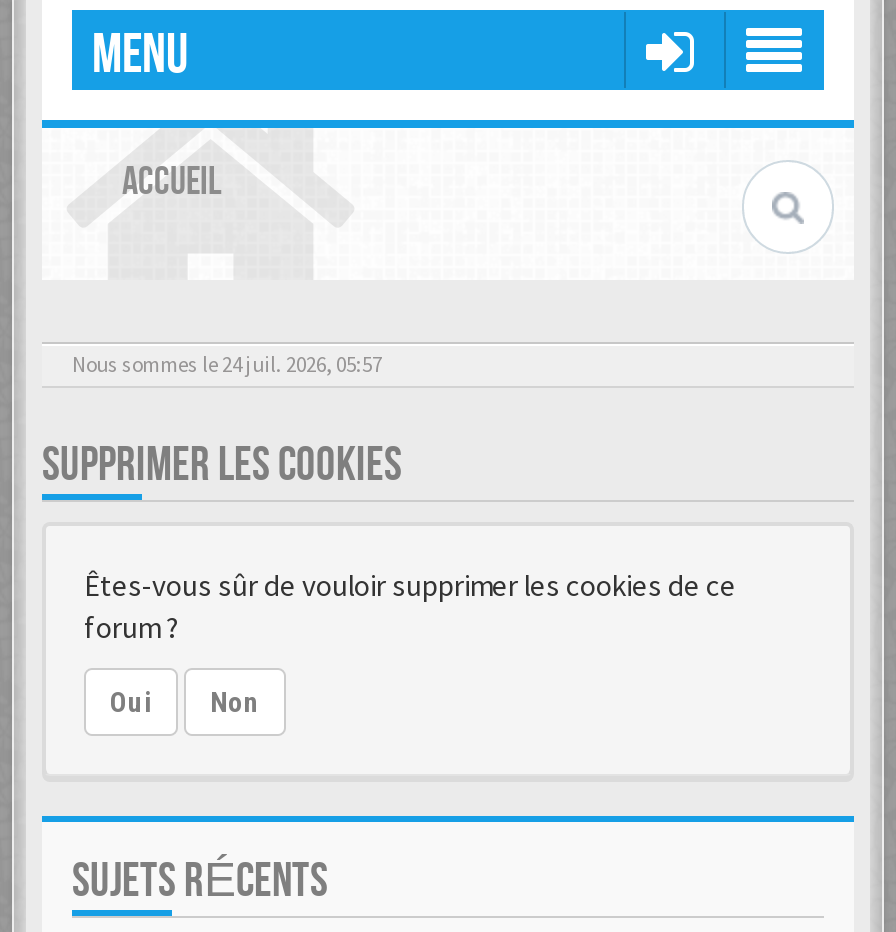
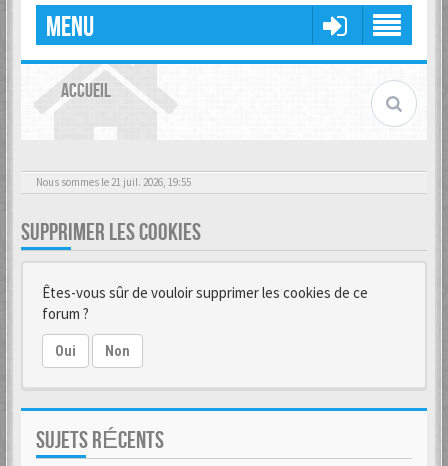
[72,350,382,378] Nous sommes le 24 juil. 2026, 05:57 -> [36,175,191,189] Nous sommes le 21 juil. 2026, 19:55

